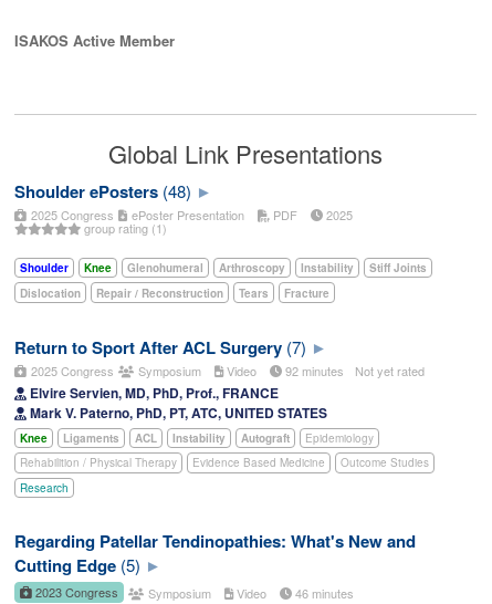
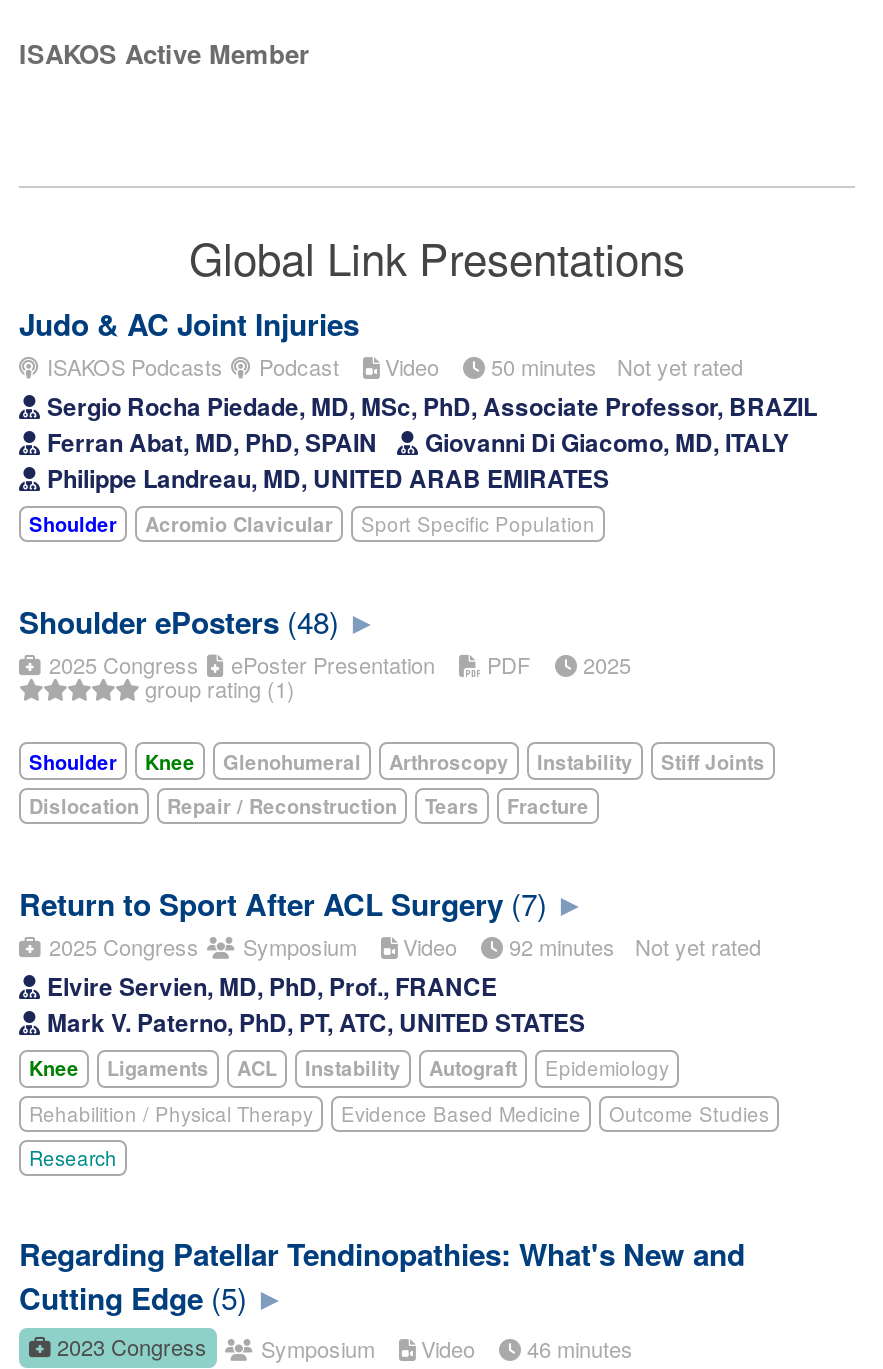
none -> [19,302,817,538] Judo & AC Joint Injuries | ISAKOS Podcasts | Podcast | Video | 50 minutes Not yet rated | Sergio Rocha Piedade, MD, MSc, PhD, Associate Professor, BRAZIL | Ferran Abat, MD, PhD, SPAIN | Giovanni Di Giacomo, MD, ITALY | Philippe Landreau, MD, UNITED ARAB EMIRATES | Shoulder | Acromio Clavicular | Sport Specific Population

